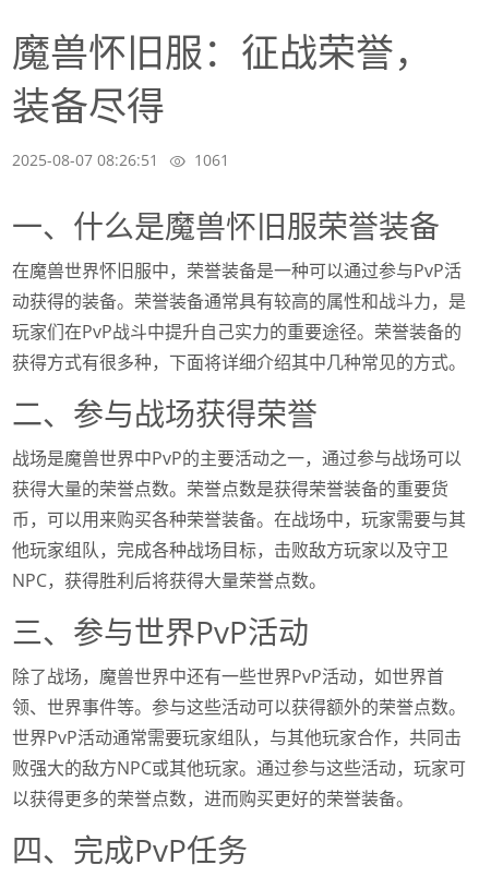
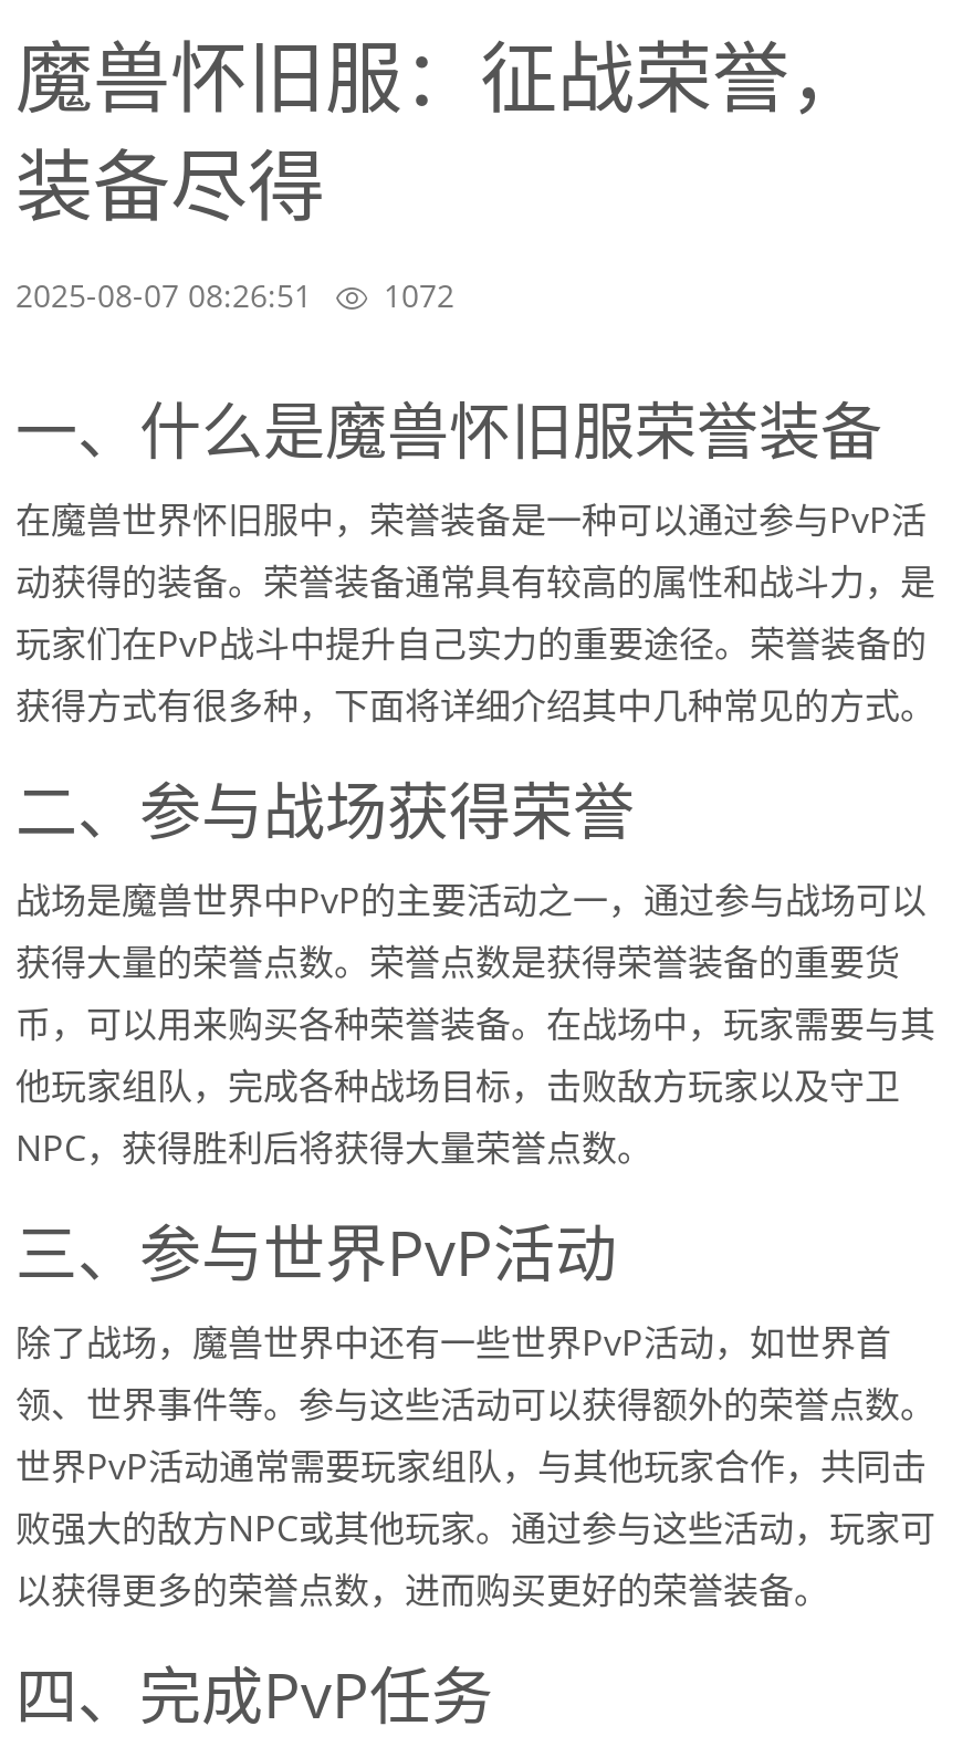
[12,149,229,170] 2025-08-07 08:26:51 1061 -> [15,274,454,316] 2025-08-07 08:26:51 1072

